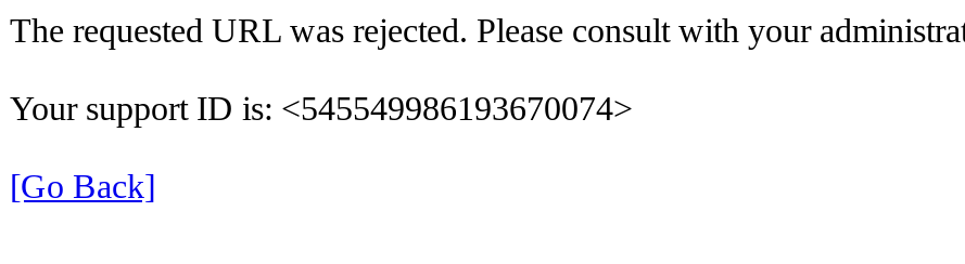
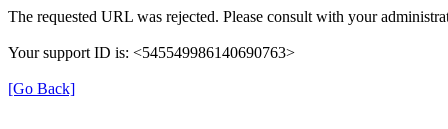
[10,90,633,127] Your support ID is: <545549986193670074> -> [8,44,295,61] Your support ID is: <545549986140690763>

